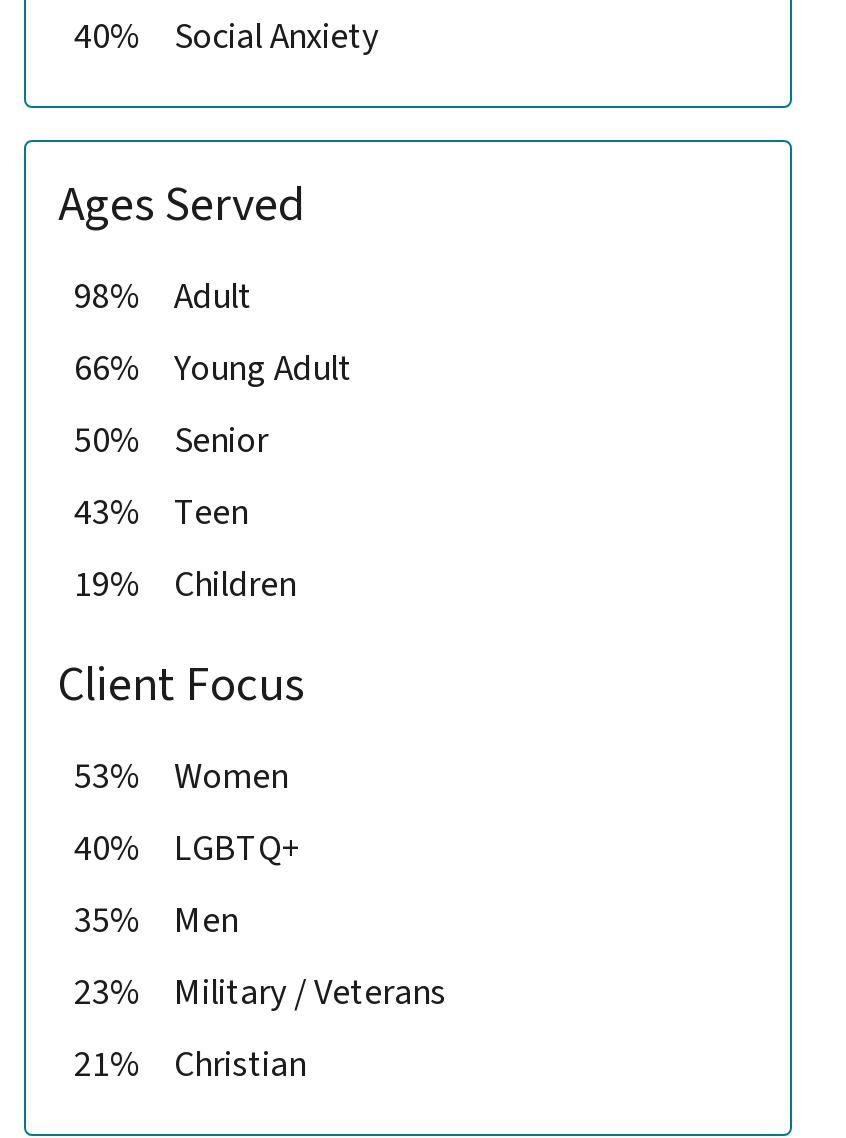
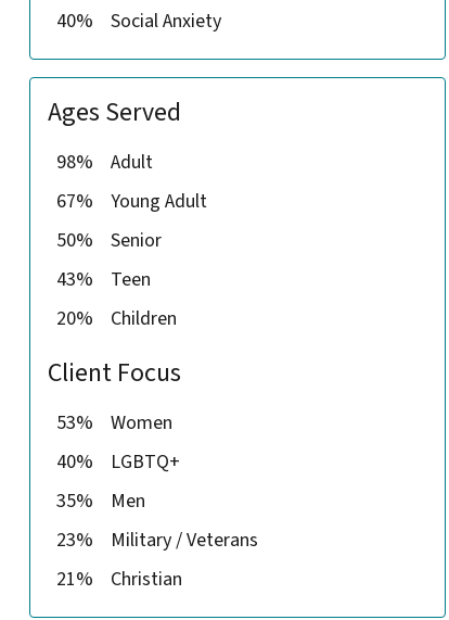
[74,345,352,395] 66% Young Adult -> [56,187,207,214] 67% Young Adult
[74,561,296,611] 19% Children -> [56,305,177,332] 20% Children

